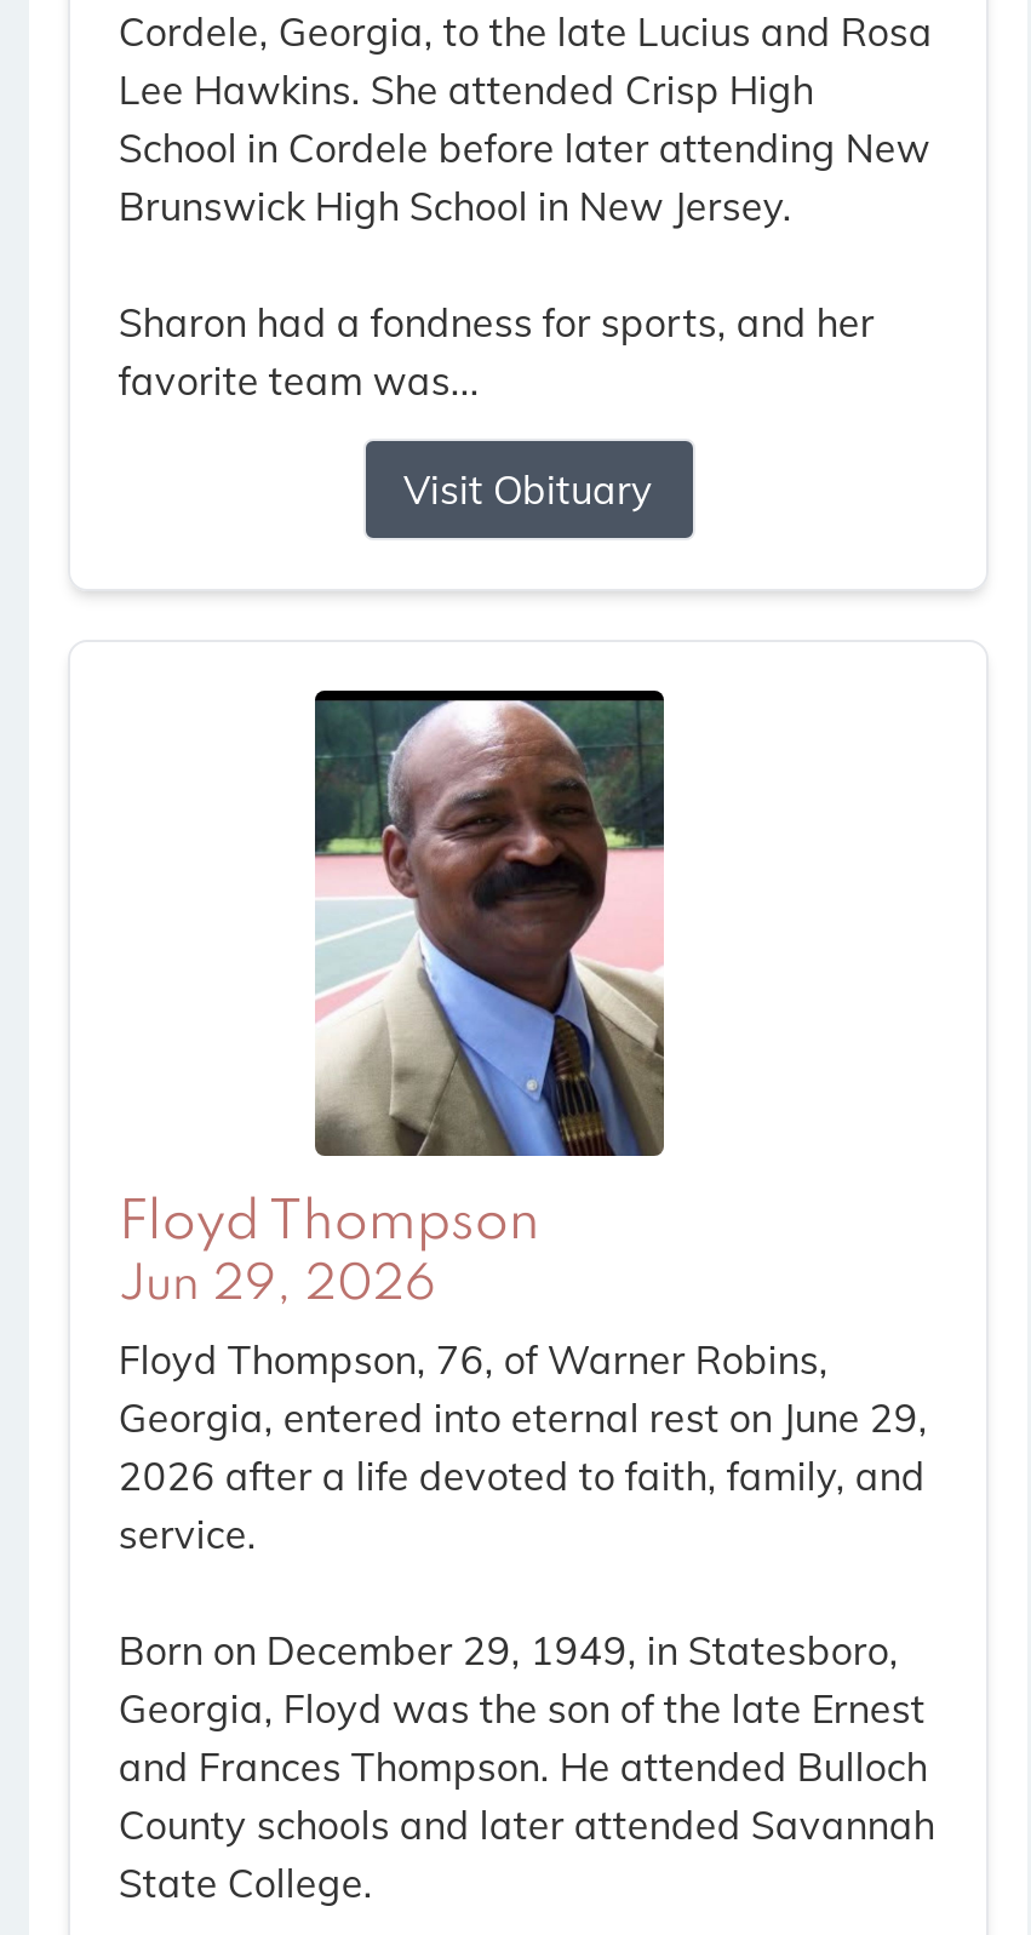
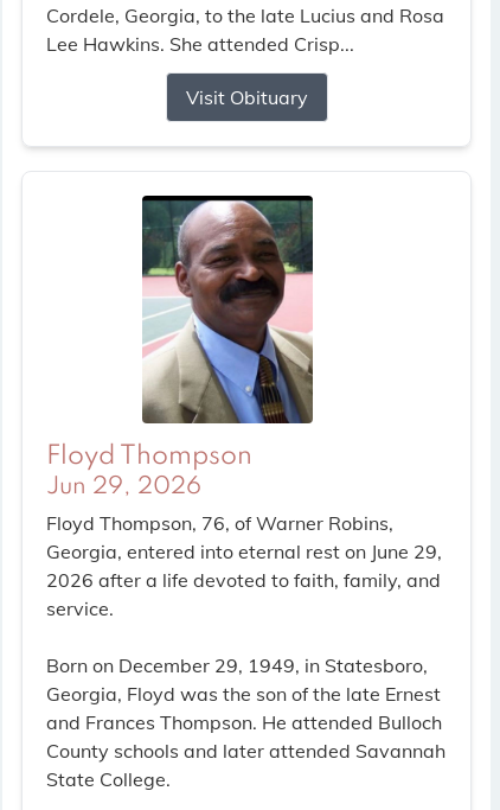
[118,66,930,406] Lee Hawkins. She attended Crisp High | School in Cordele before later attending New | Brunswick High School in New Jersey. | Sharon had a fondness for sports, and her | favorite team was... -> [46,32,354,56] Lee Hawkins. She attended Crisp...

